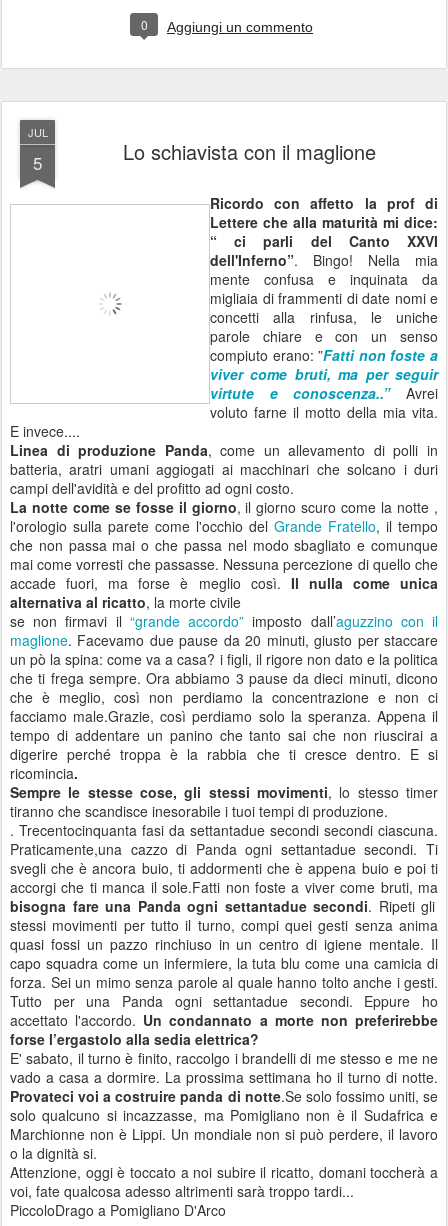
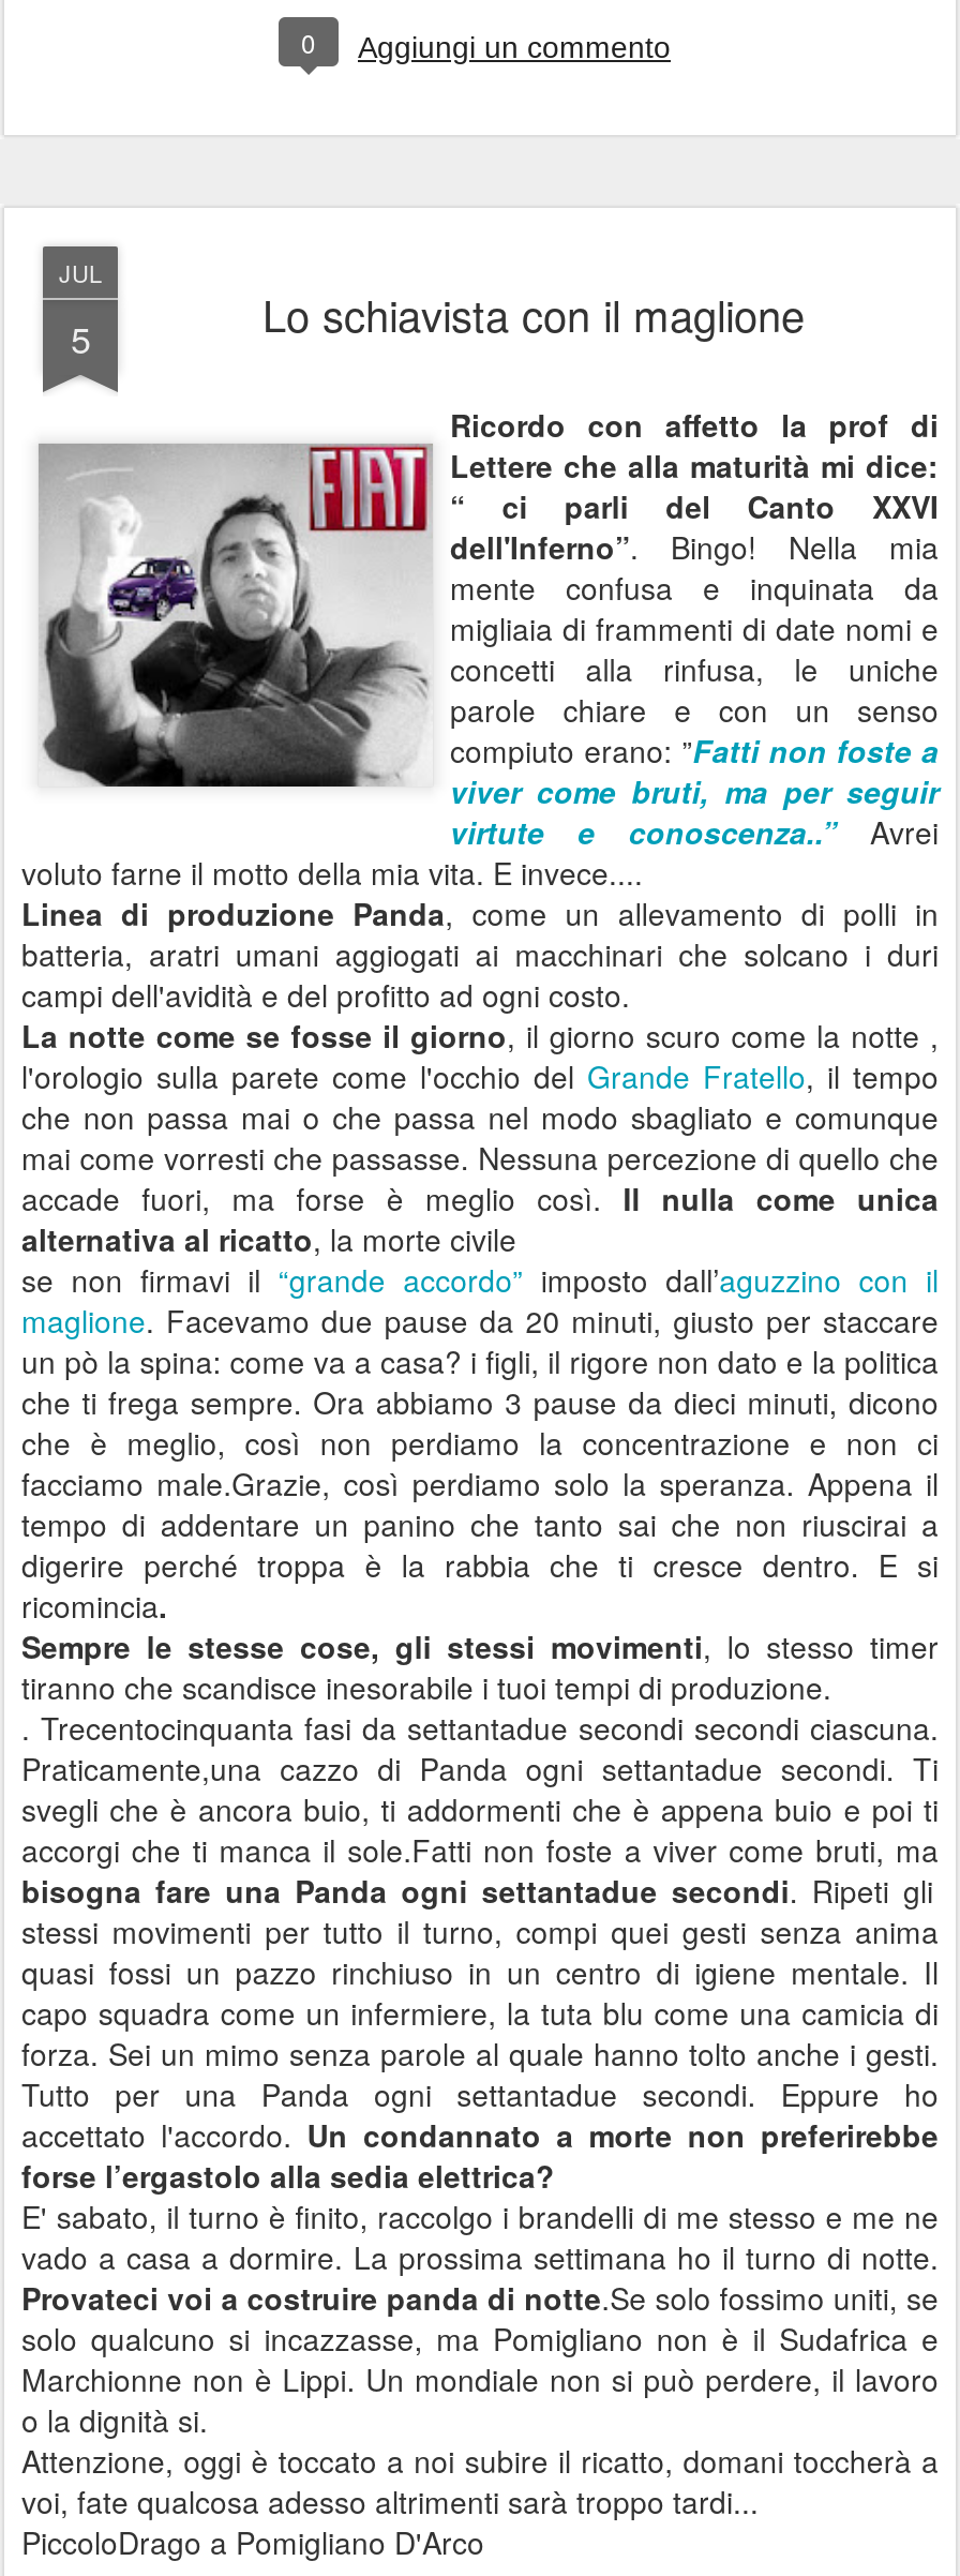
none -> [36,441,435,791] [image]

